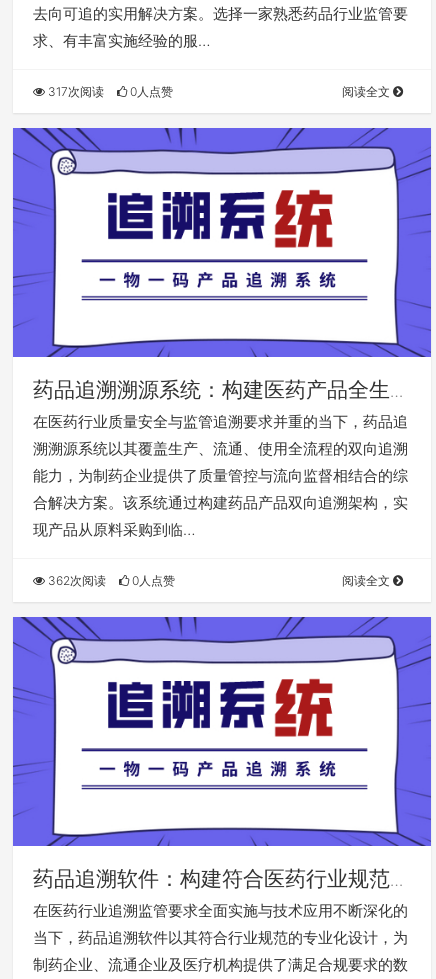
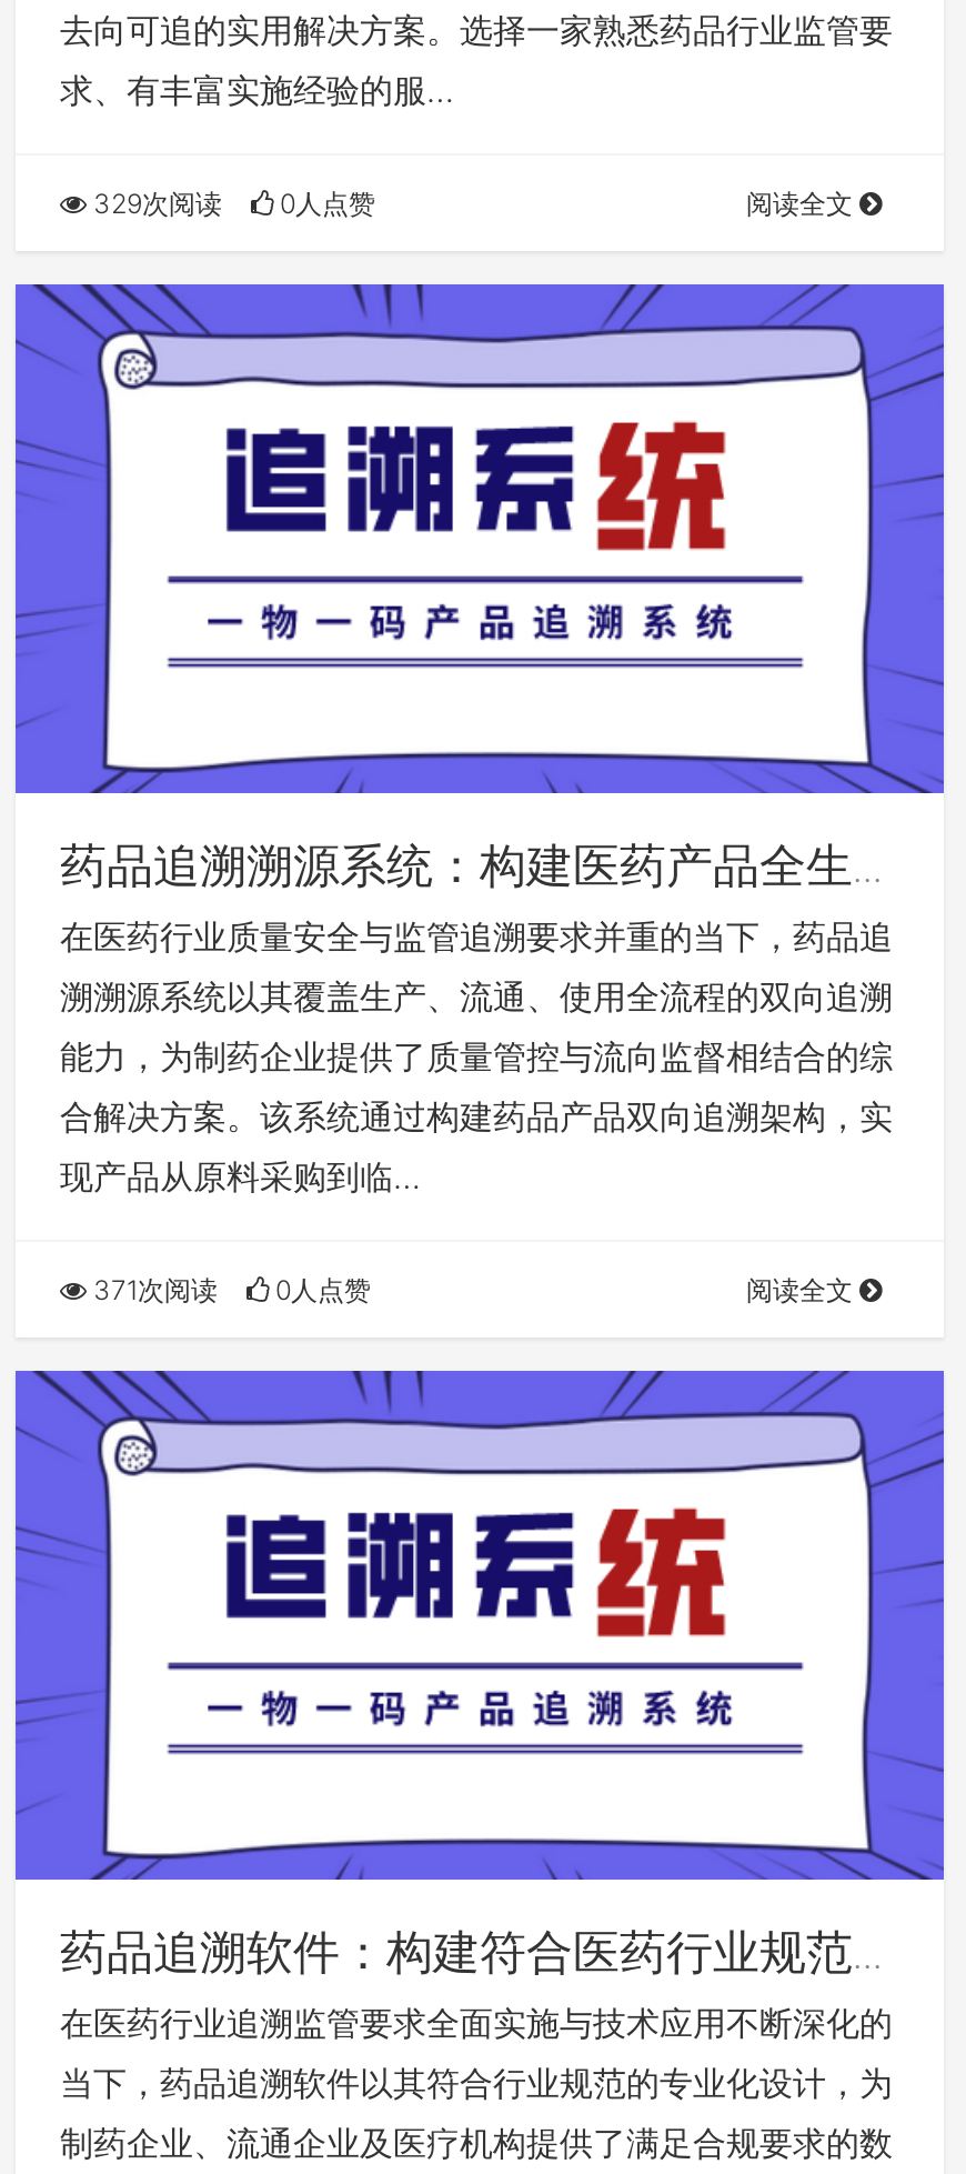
[45,84,104,99] 317次阅读 -> [87,187,222,221] 329次阅读
[45,573,106,588] 362次阅读 -> [87,1273,218,1307] 371次阅读

